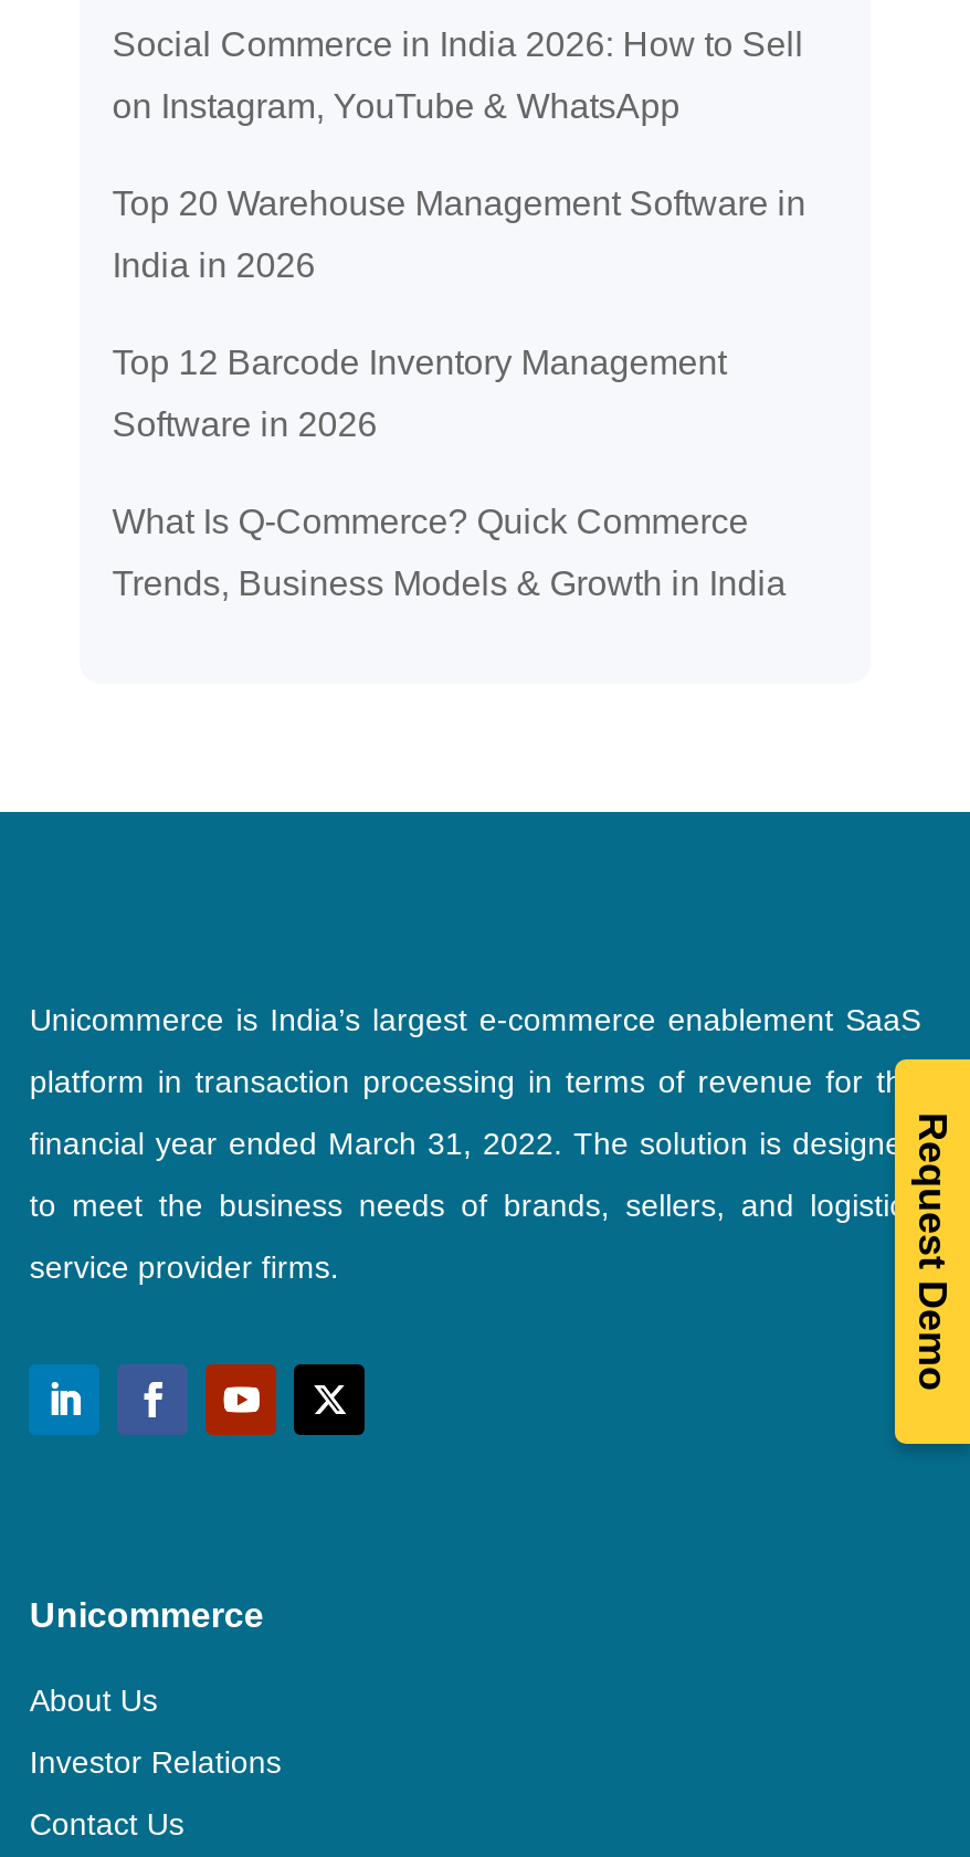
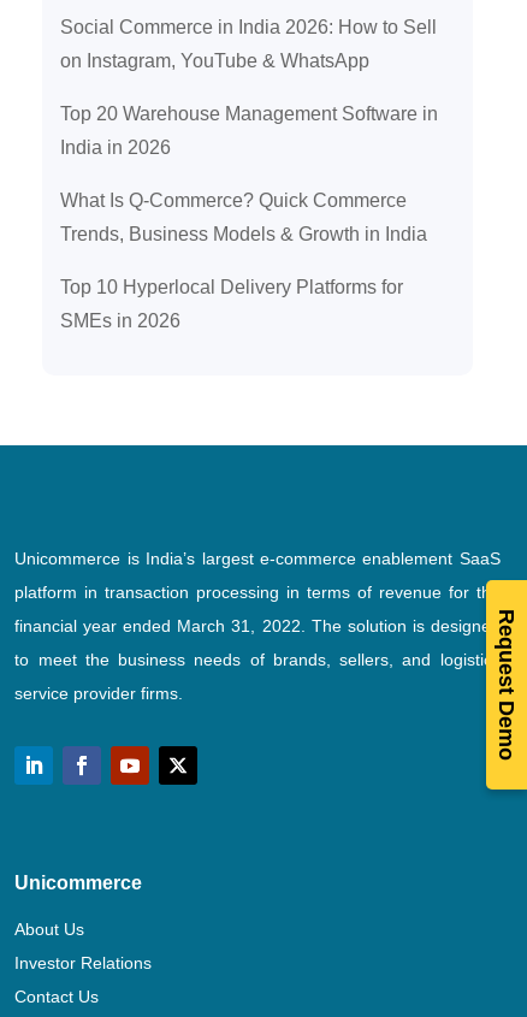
[112,344,727,443] Top 12 Barcode Inventory Management | Software in 2026 -> none
moved [112,503,786,602] -> [60,190,427,244]: What Is Q-Commerce? Quick Commerce | Trends, Business Models & Growth in India
none -> [60,277,403,331] Top 10 Hyperlocal Delivery Platforms for | SMEs in 2026

